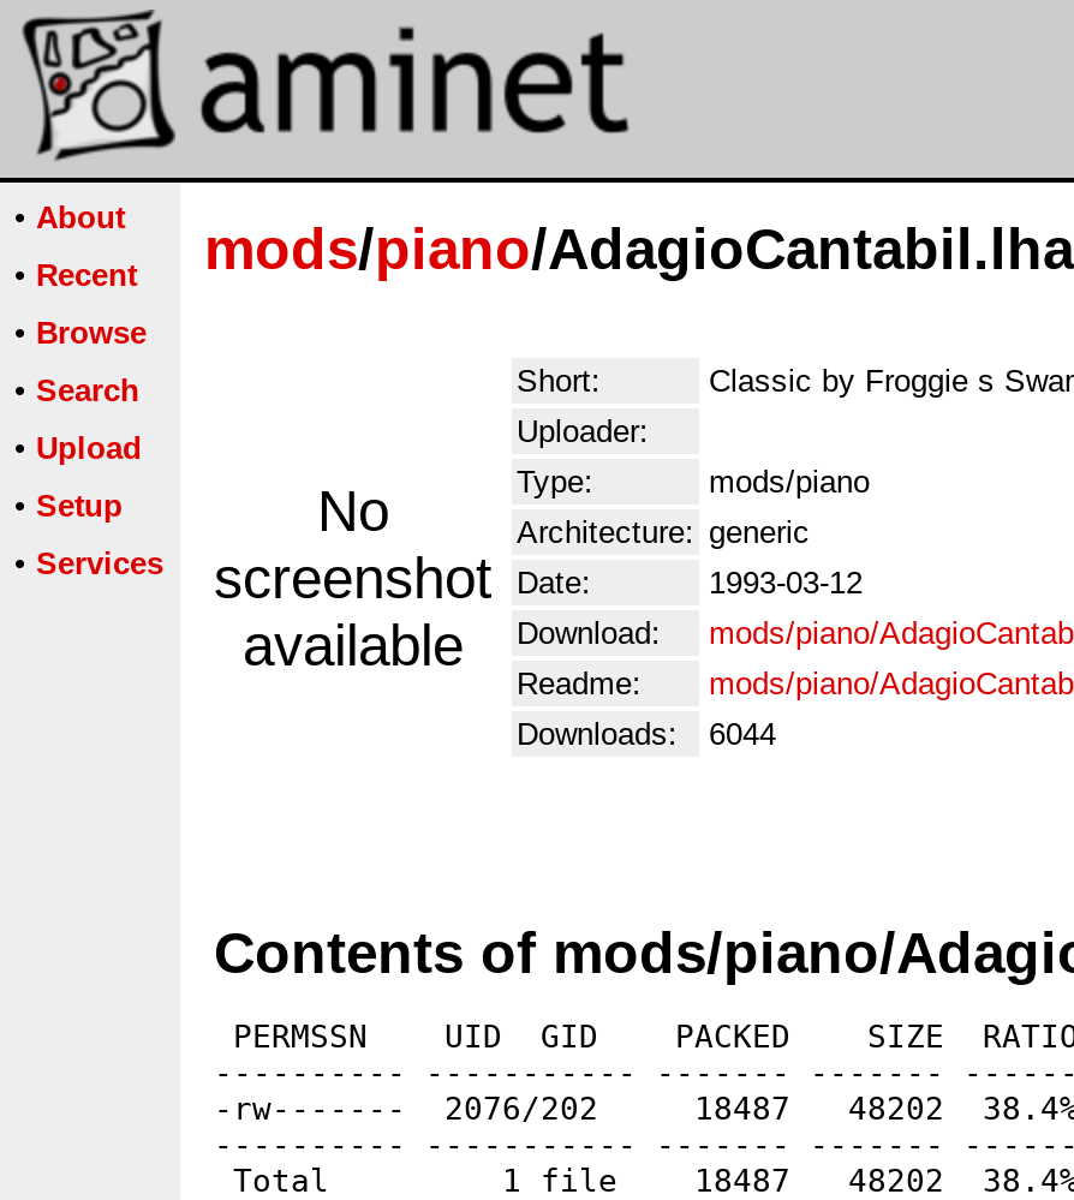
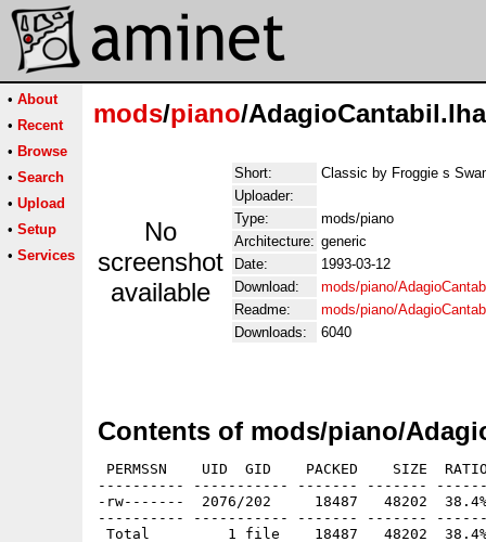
[517,716,776,752] Downloads: 6044 -> [234,324,351,340] Downloads: 6040

